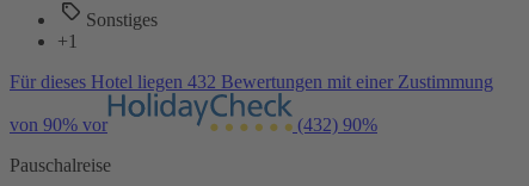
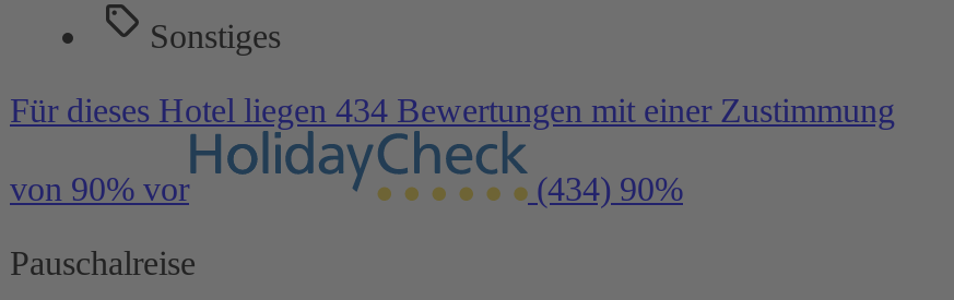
[10,31,493,92] +1 | Für dieses Hotel liegen 432 Bewertungen mit einer Zustimmung -> [10,91,895,128] Für dieses Hotel liegen 434 Bewertungen mit einer Zustimmung
[293,114,377,134] (432) 90% -> [528,170,683,207] (434) 90%

